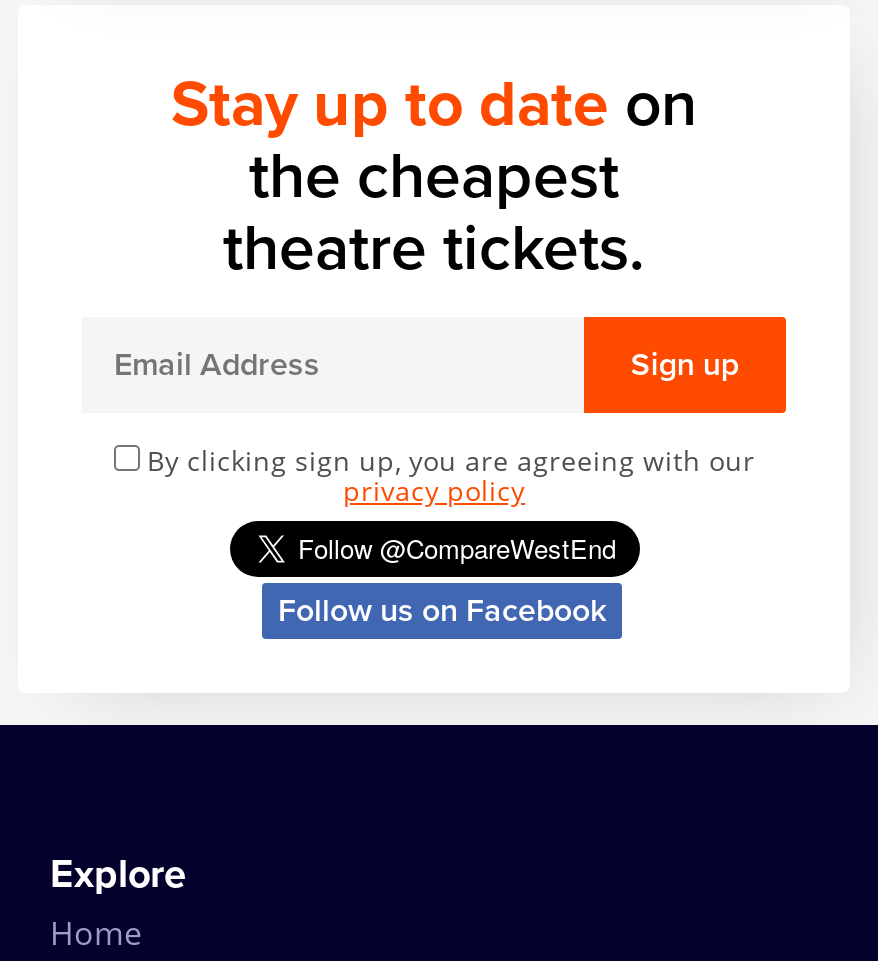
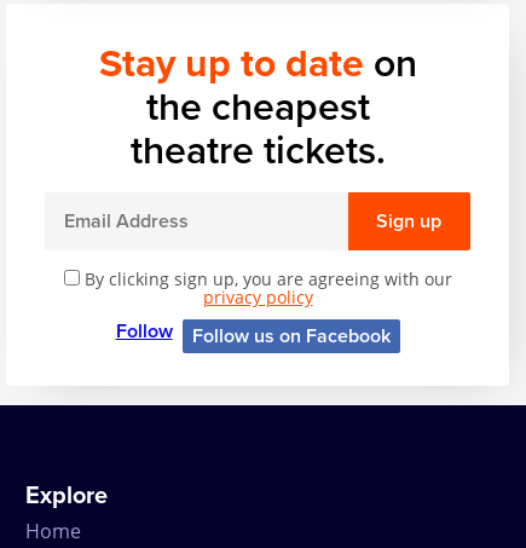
none -> [115,319,172,344] Follow

